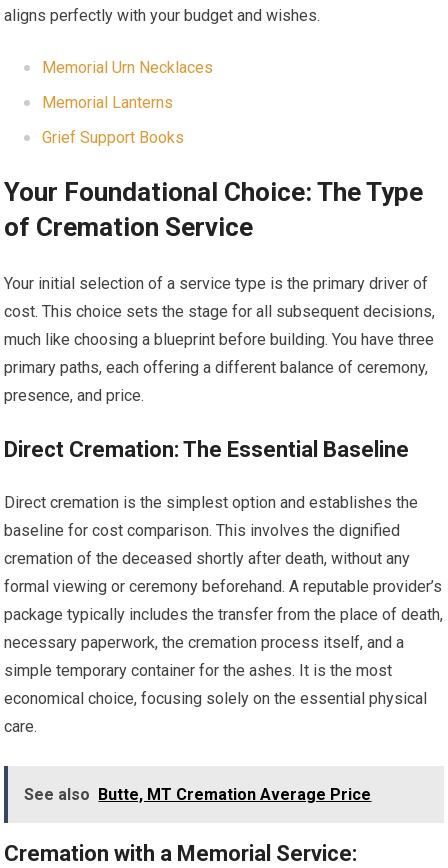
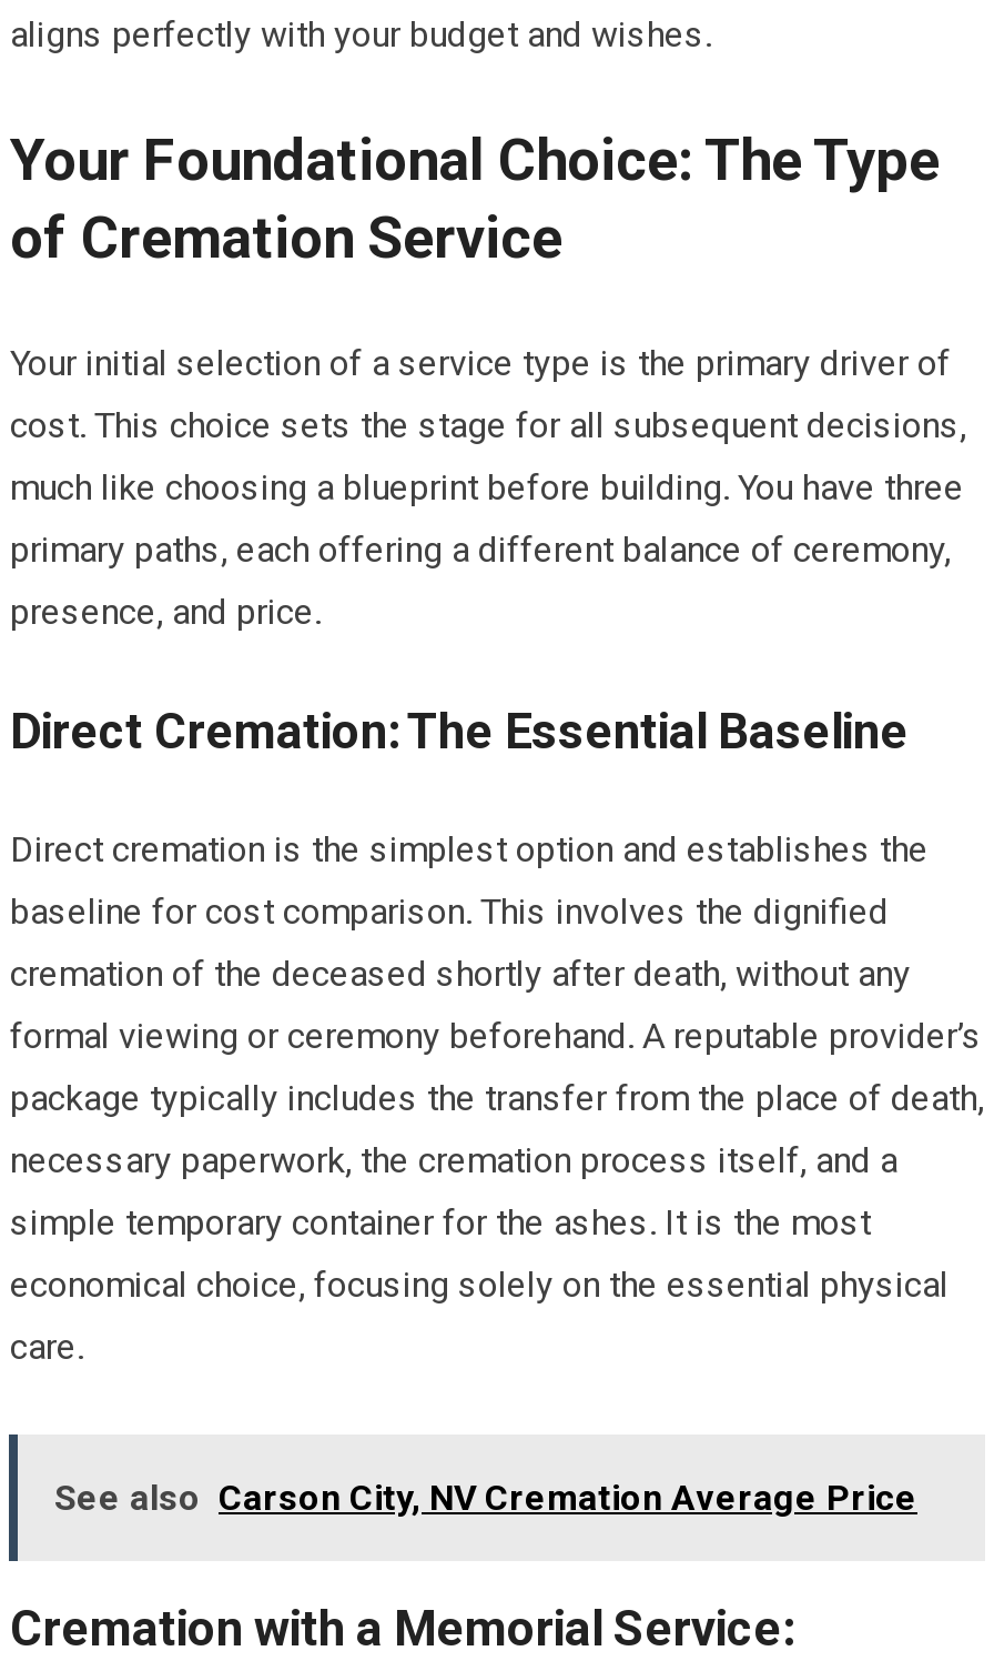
[42,58,213,147] Memorial Urn Necklaces | Memorial Lanterns | Grief Support Books -> none
[24,785,371,804] See also Butte, MT Cremation Average Price -> [54,1476,917,1518] See also Carson City, NV Cremation Average Price

